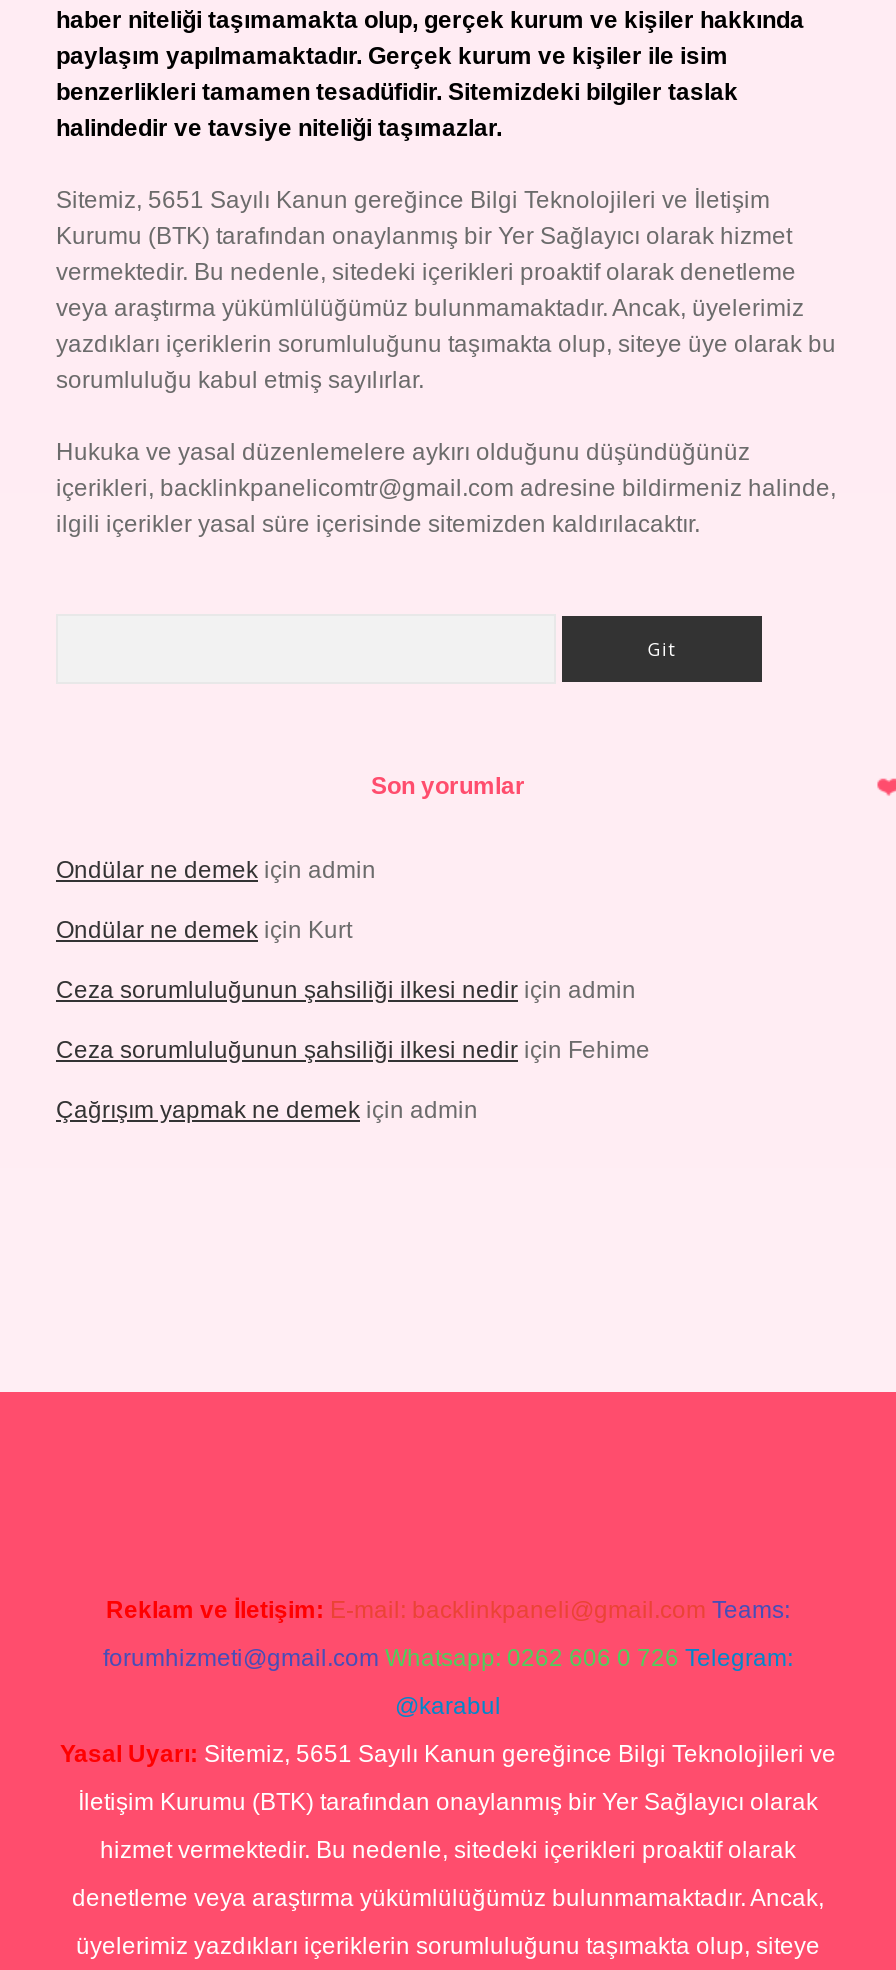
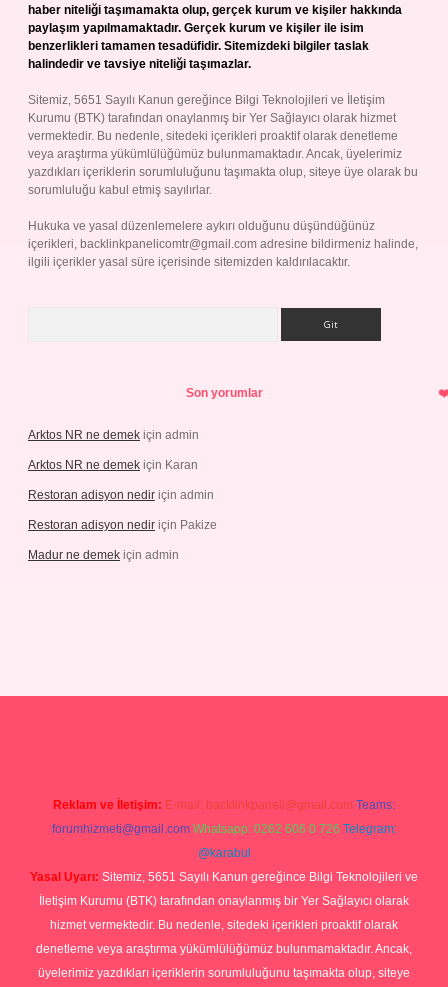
[56,856,376,884] Ondülar ne demek için admin -> [28,428,199,442] Arktos NR ne demek için admin
[56,916,352,944] Ondülar ne demek için Kurt -> [28,458,198,472] Arktos NR ne demek için Karan
[56,976,636,1004] Ceza sorumluluğunun şahsiliği ilkesi nedir için admin -> [28,488,214,502] Restoran adisyon nedir için admin
[56,1036,650,1064] Ceza sorumluluğunun şahsiliği ilkesi nedir için Fehime -> [28,518,217,532] Restoran adisyon nedir için Pakize
[56,1096,478,1124] Çağrışım yapmak ne demek için admin -> [28,548,179,562] Madur ne demek için admin

